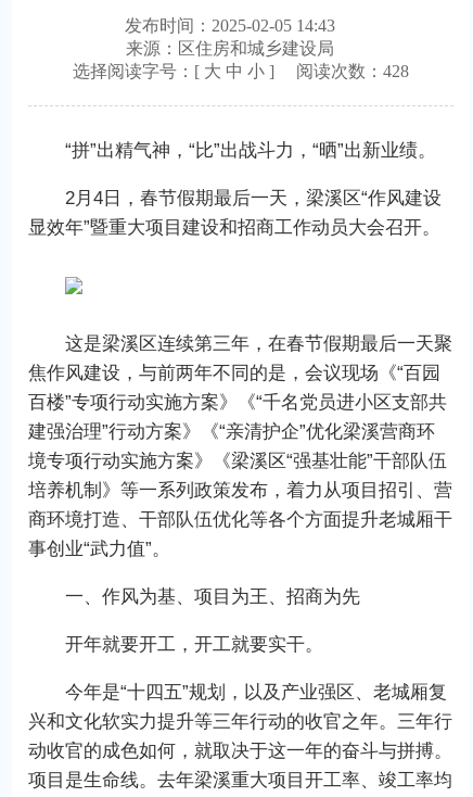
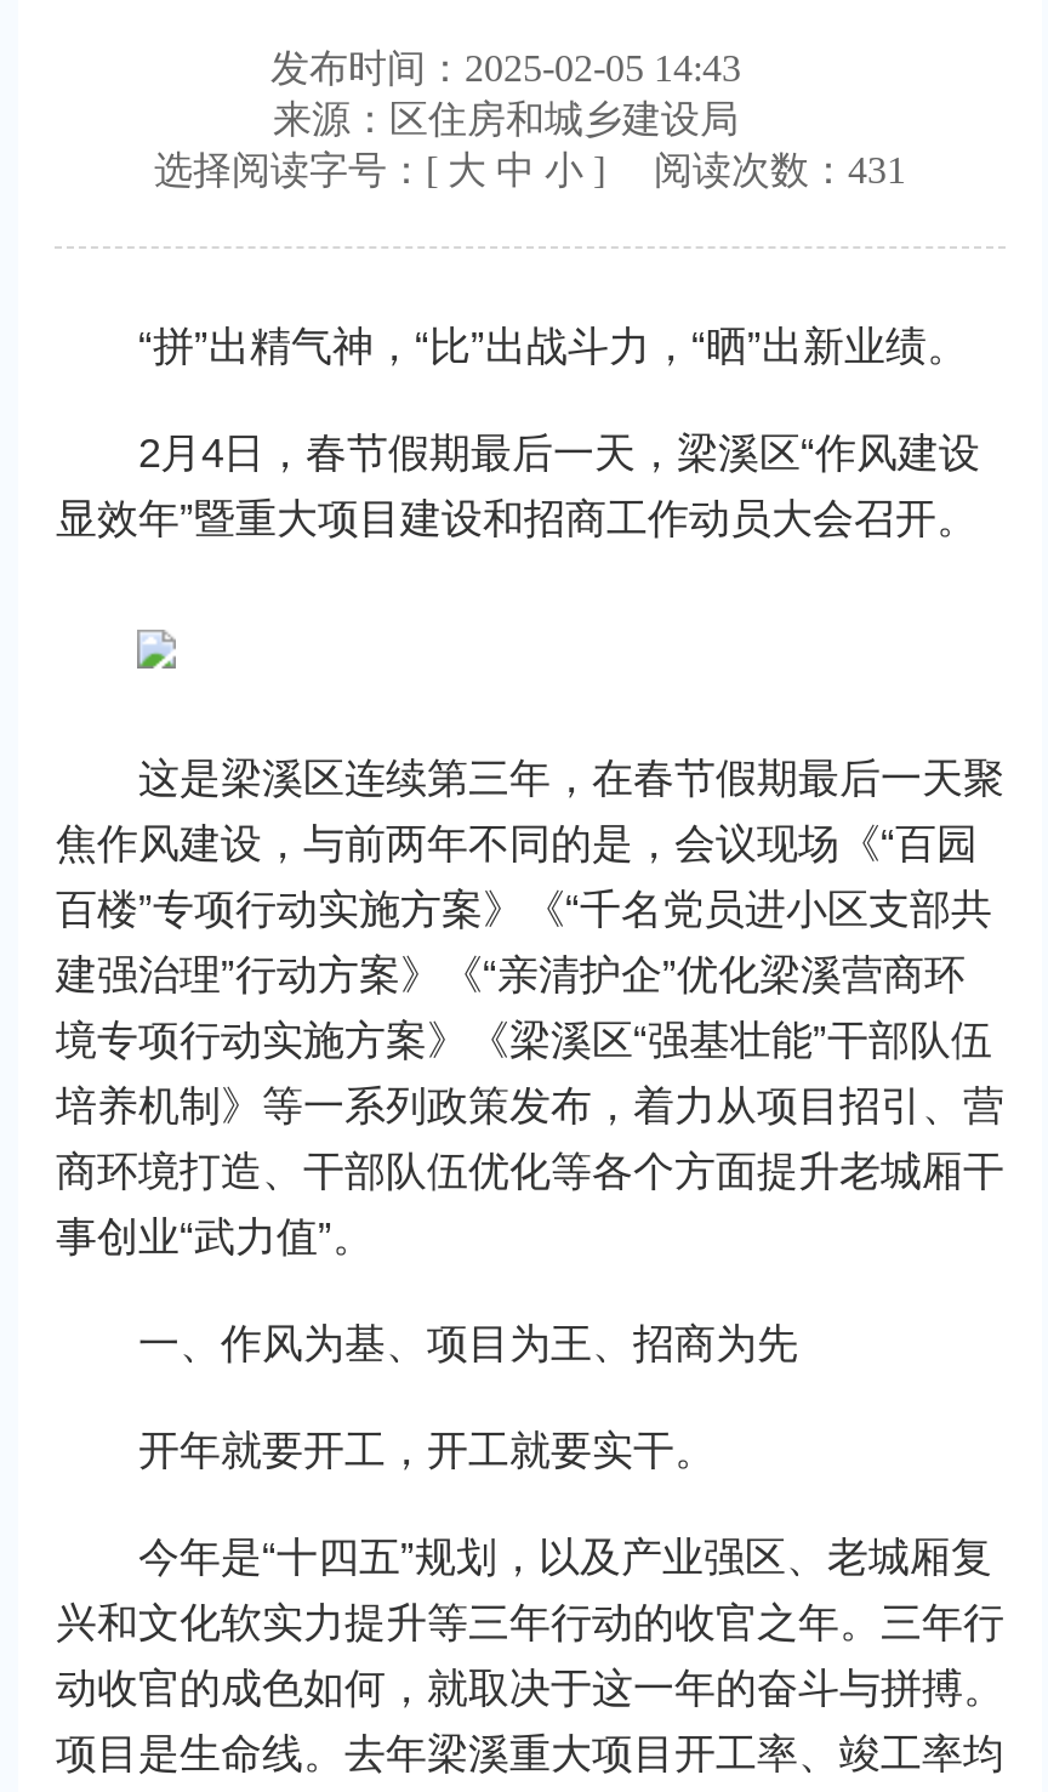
[73,62,409,80] 选择阅读字号：[大 中 小] 阅读次数：428 -> [154,149,906,190] 选择阅读字号：[大 中 小] 阅读次数：431

